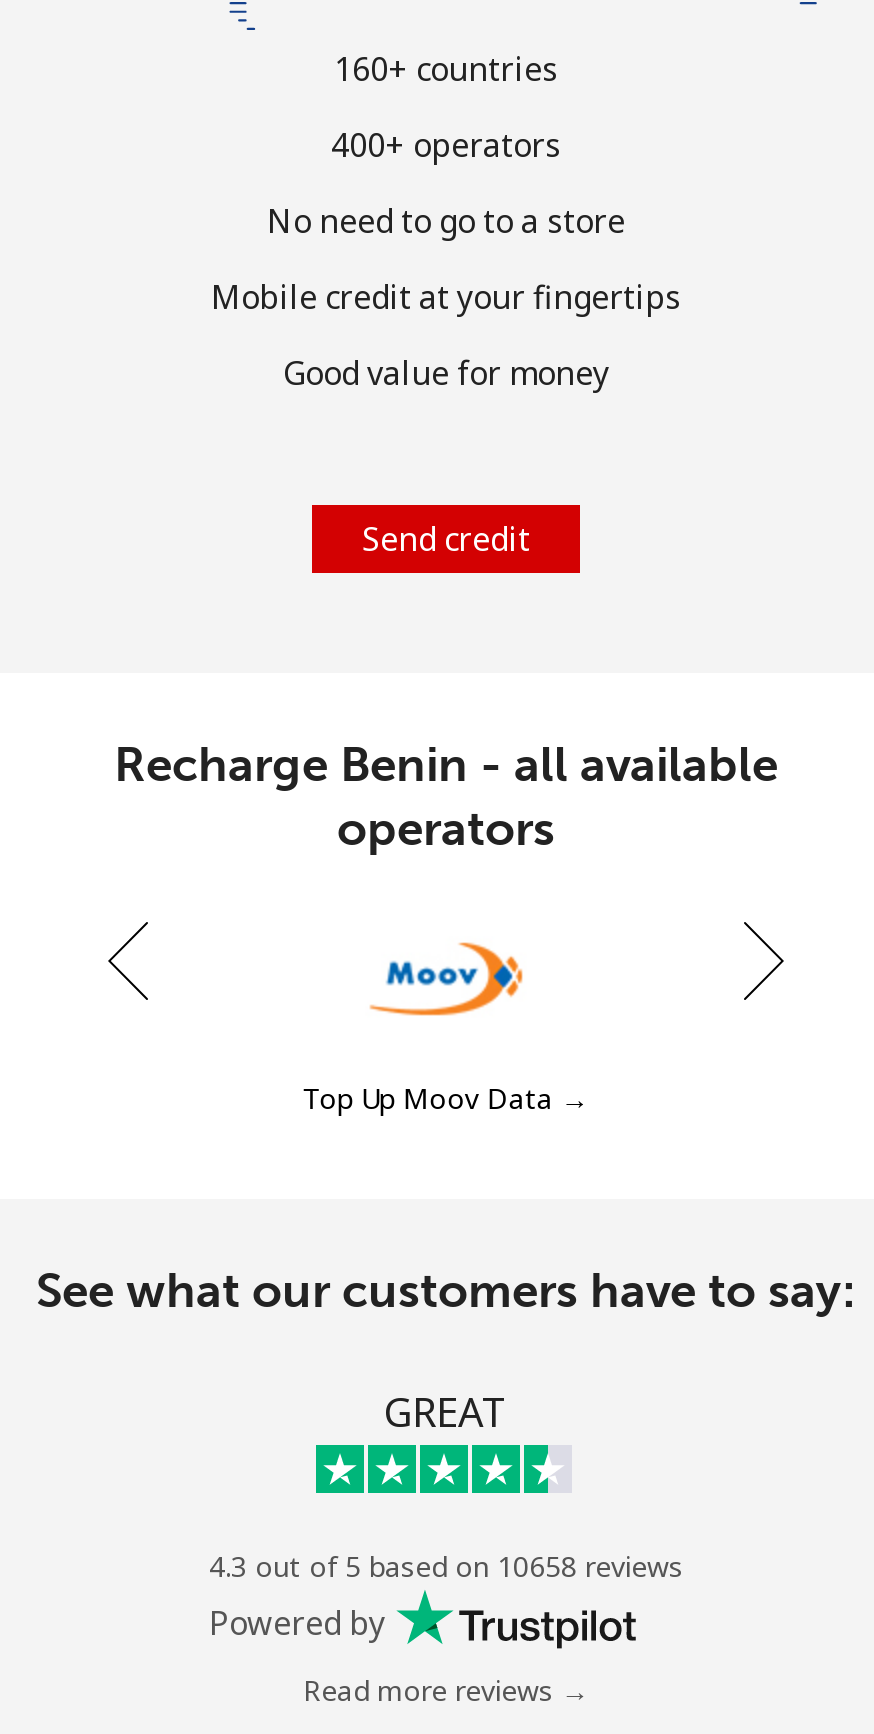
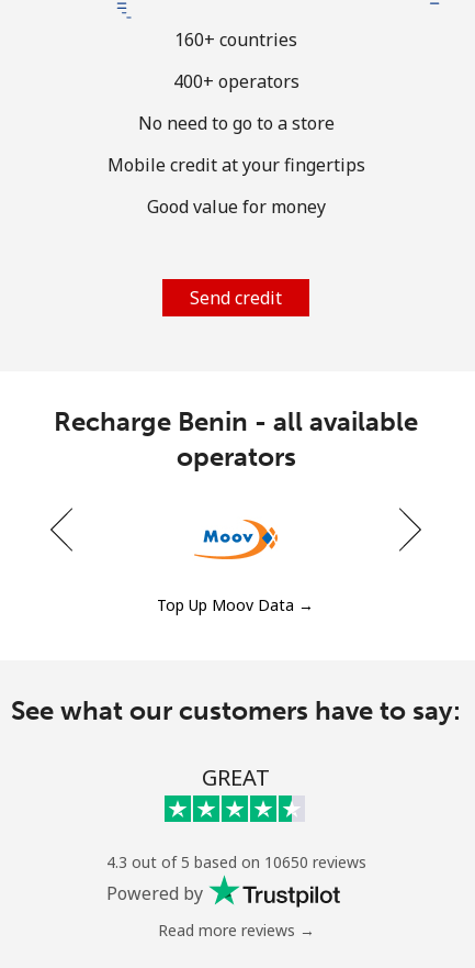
[209,1547,683,1585] 4.3 out of 5 based on 10658 reviews -> [106,851,366,872] 4.3 out of 5 based on 10650 reviews

